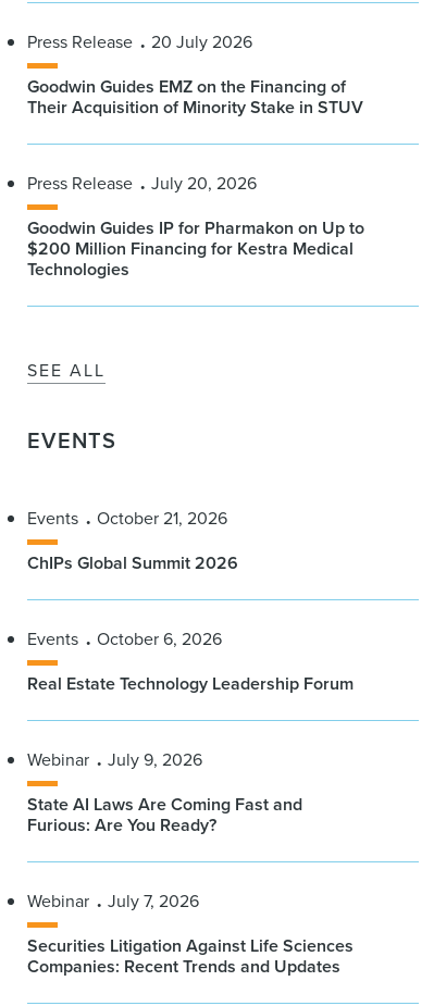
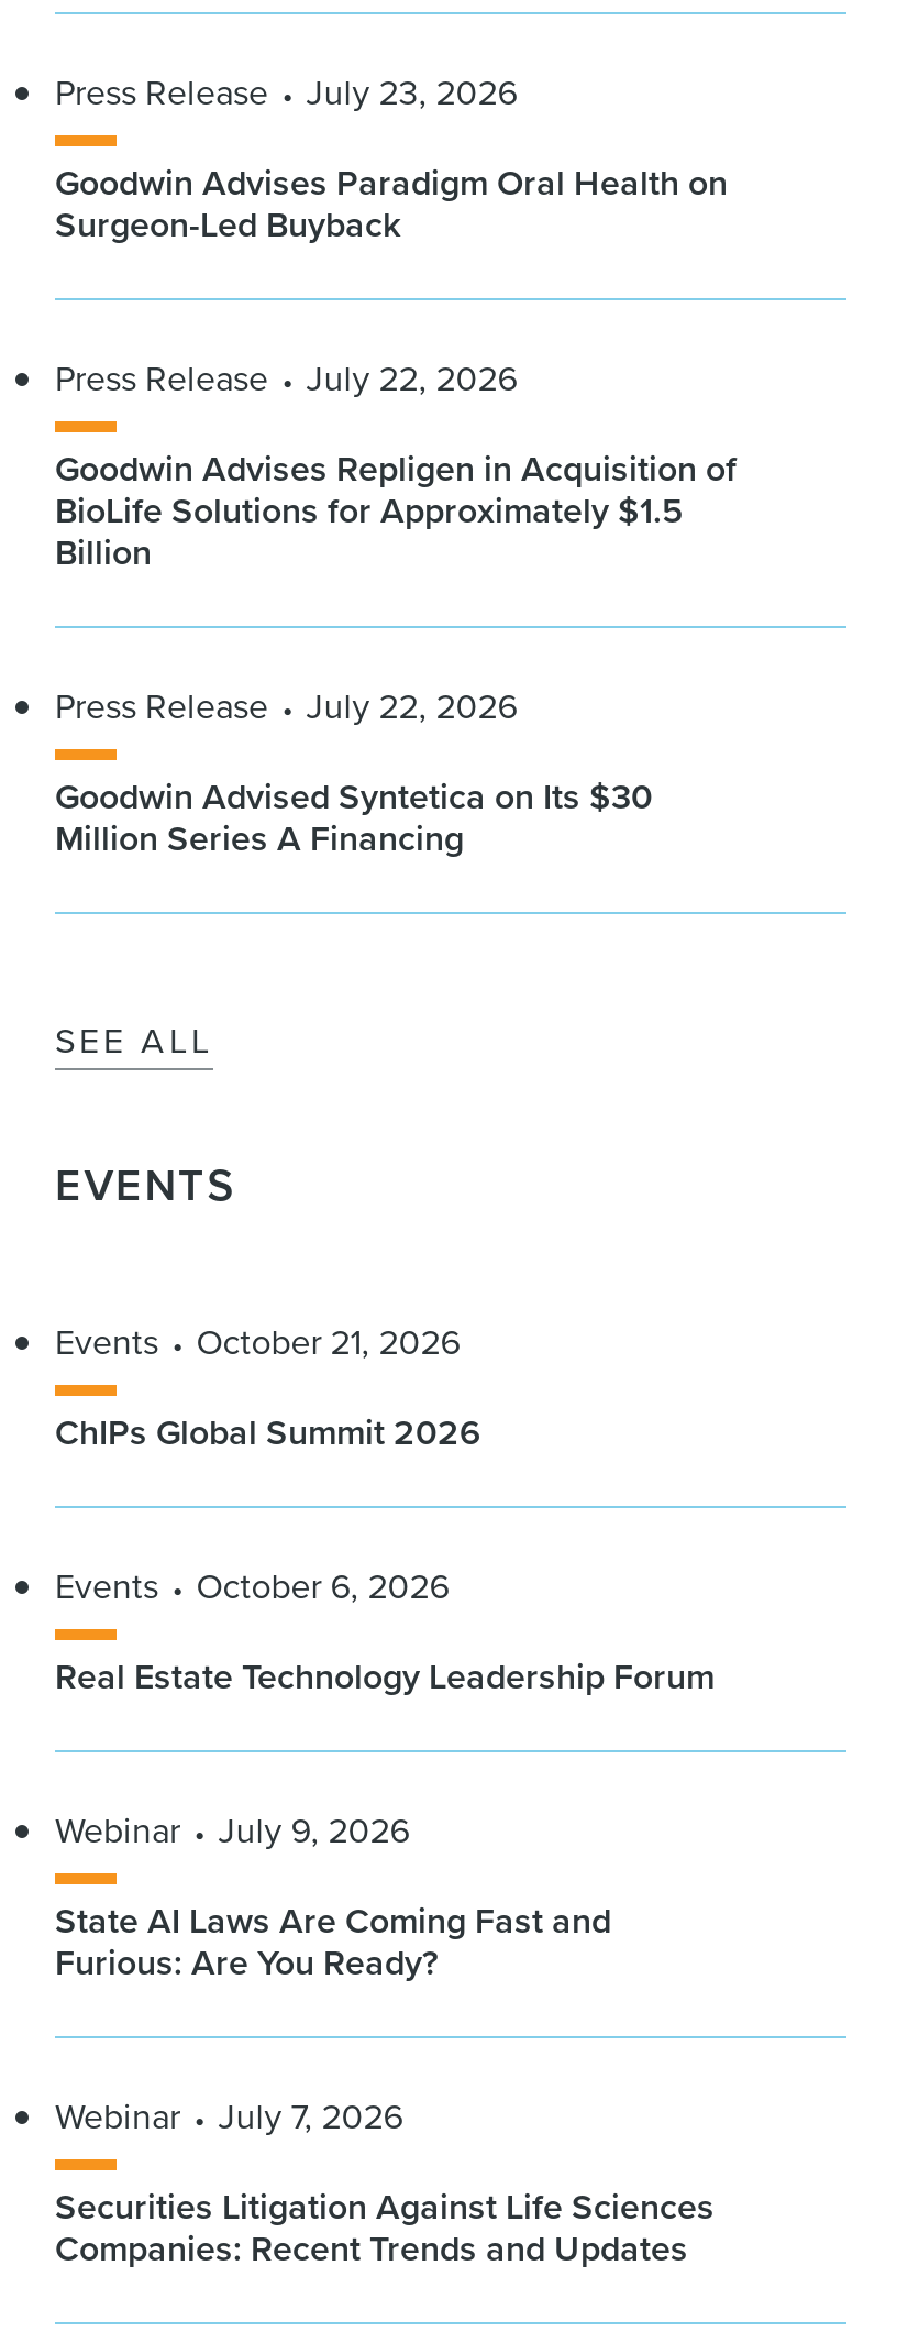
[27,29,253,53] Press Release 20 July 2026 -> [55,67,517,118] Press Release July 23, 2026
[27,74,363,120] Goodwin Guides EMZ on the Financing of | Their Acquisition of Minority Stake in STUV -> [55,157,728,250] Goodwin Advises Paradigm Oral Health on | Surgeon-Led Buyback
[27,171,364,282] July 20, 2026 | Goodwin Guides IP for Pharmakon on Up to | $200 Million Financing for Kestra Medical | Technologies -> [55,353,737,864] July 22, 2026 | Goodwin Advises Repligen in Acquisition of | BioLife Solutions for Approximately $1.5 | Billion | Press Release | July 22, 2026 | Goodwin Advised Syntetica on Its $30 | Million Series A Financing

